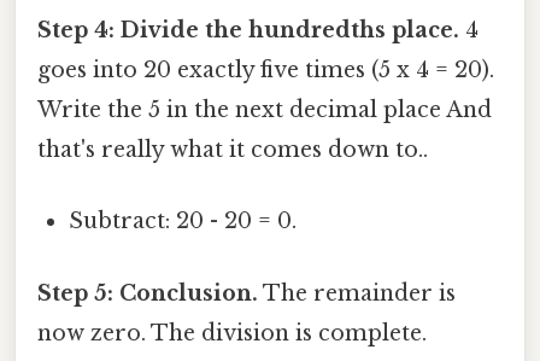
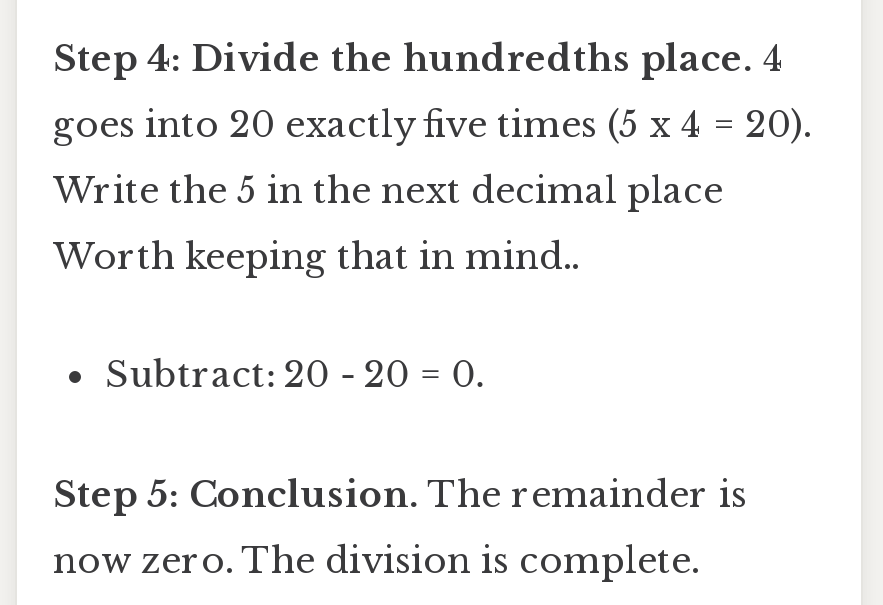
[37,97,492,123] Write the 5 in the next decimal place And -> [53,169,723,213] Write the 5 in the next decimal place
[37,137,428,163] that's really what it comes down to.. -> [53,235,579,279] Worth keeping that in mind..

